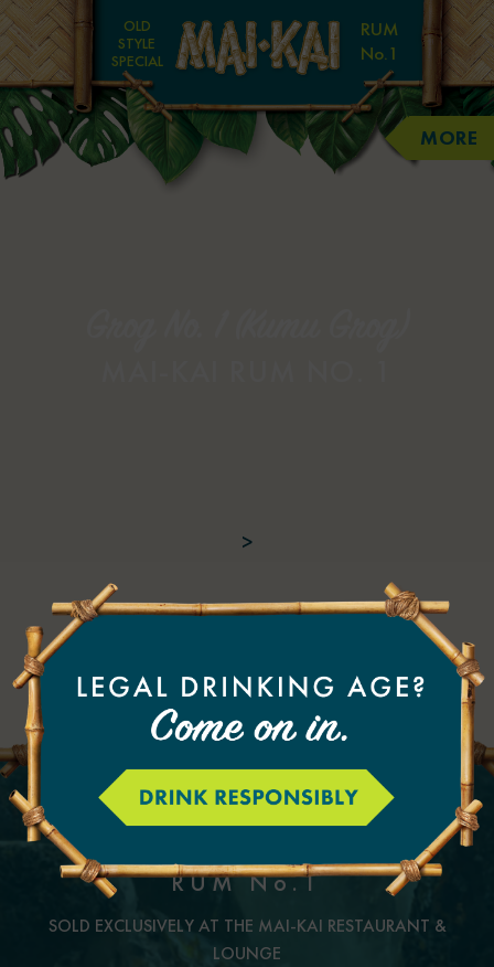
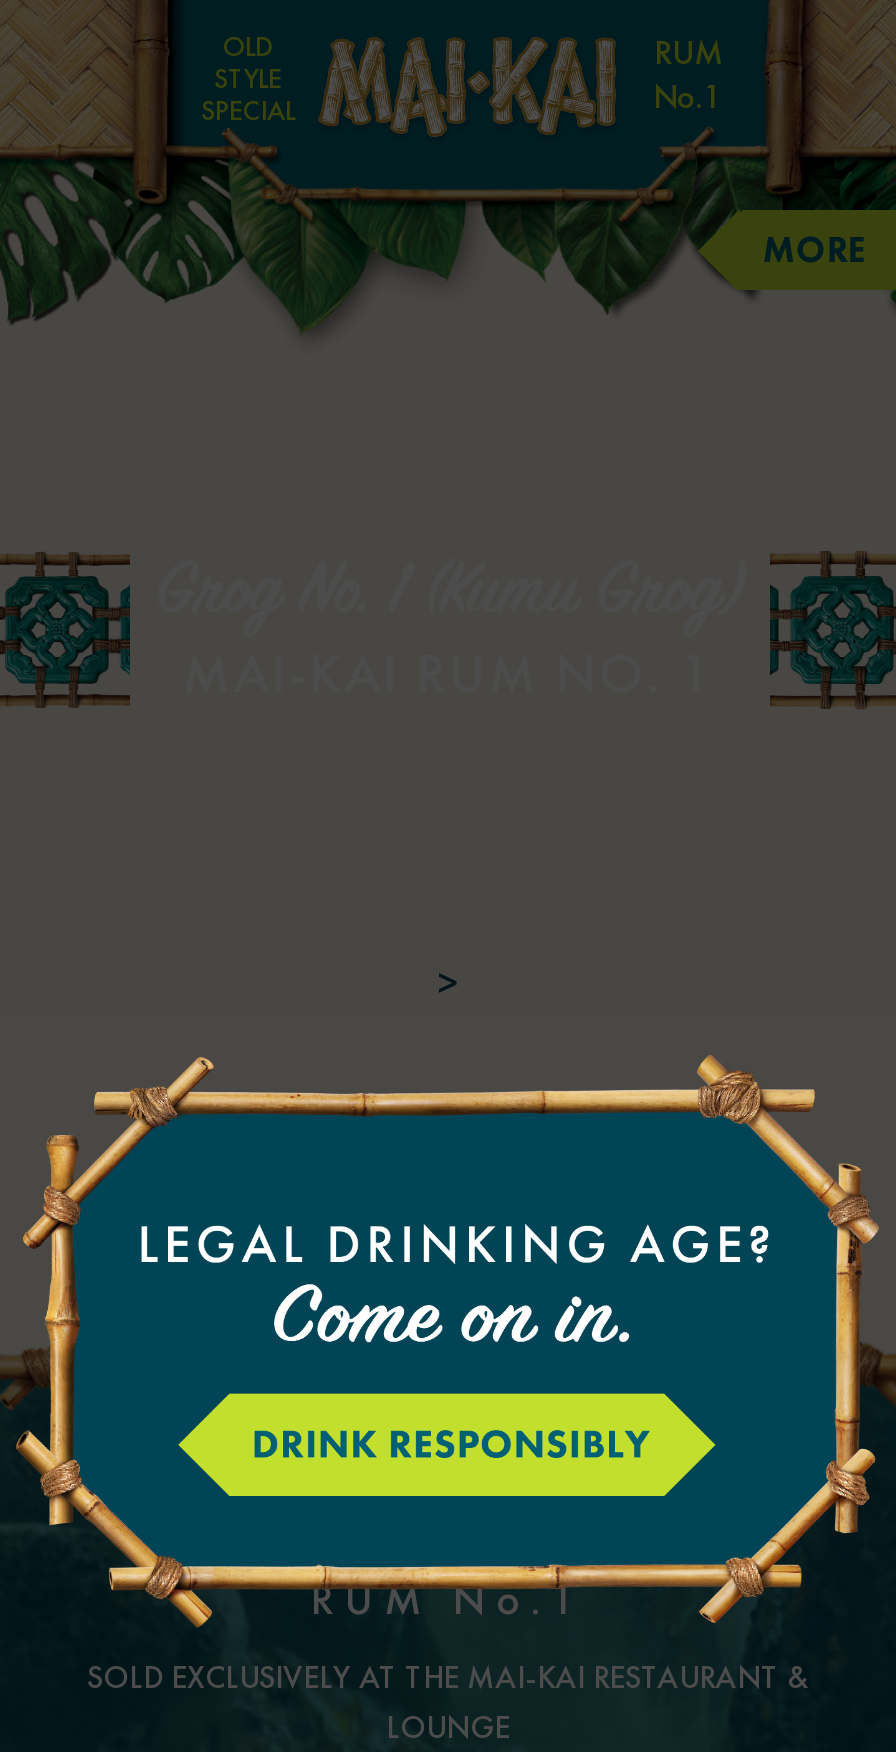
none -> [6,552,130,708] [image]
none -> [770,552,890,708] [image]

